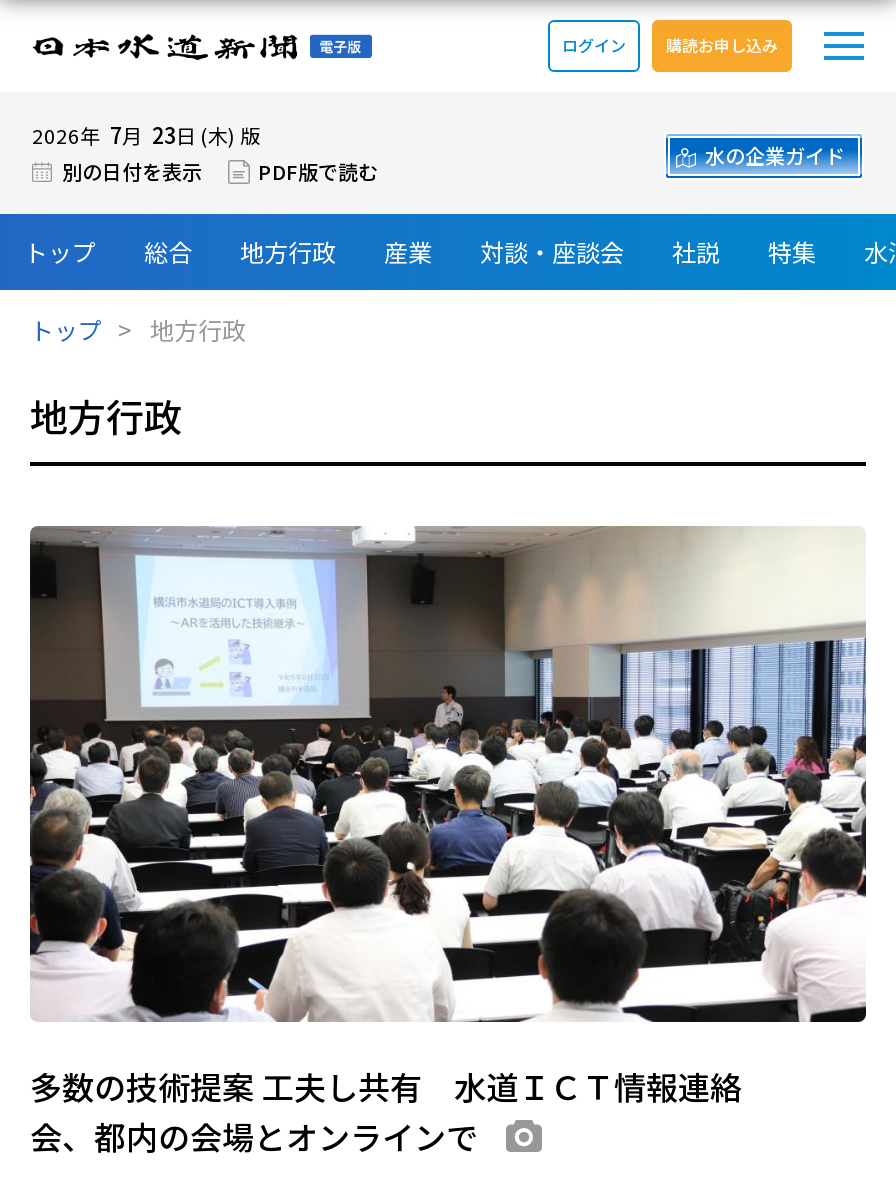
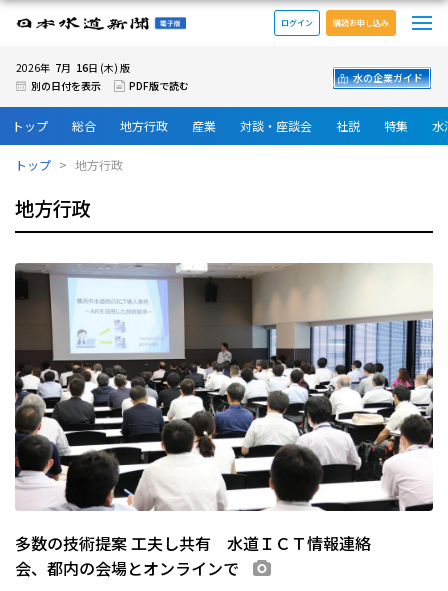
[32,118,260,150] 2026年 7月 23日 (木) 版 -> [16,59,130,75] 2026年 7月 16日 (木) 版

